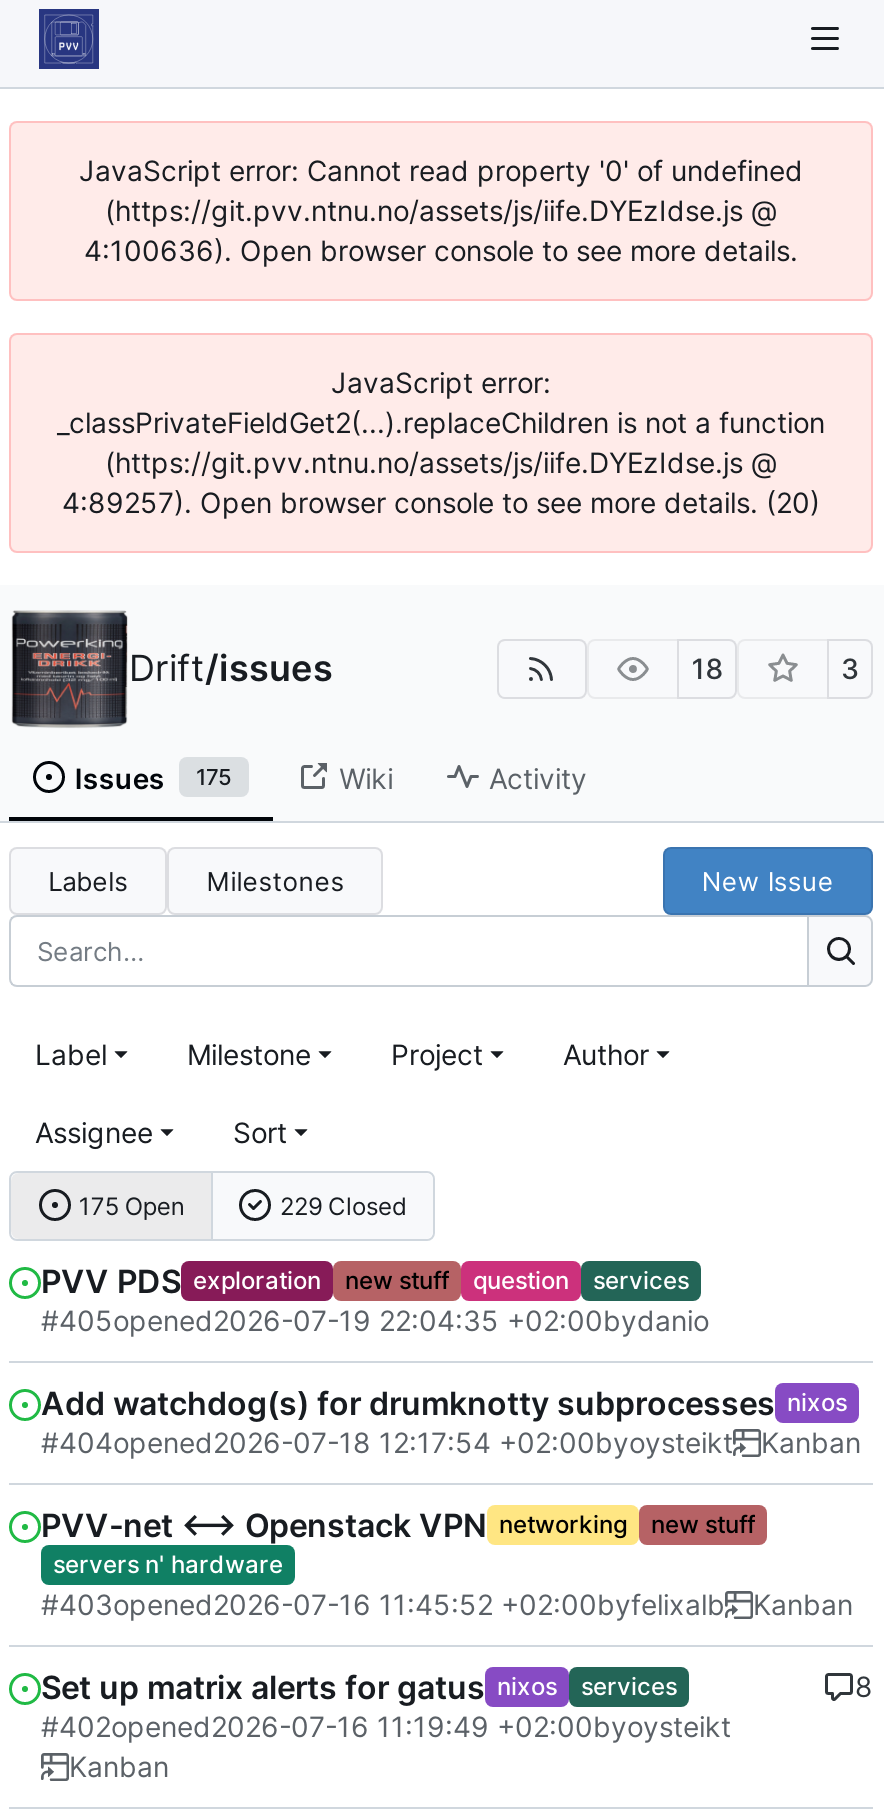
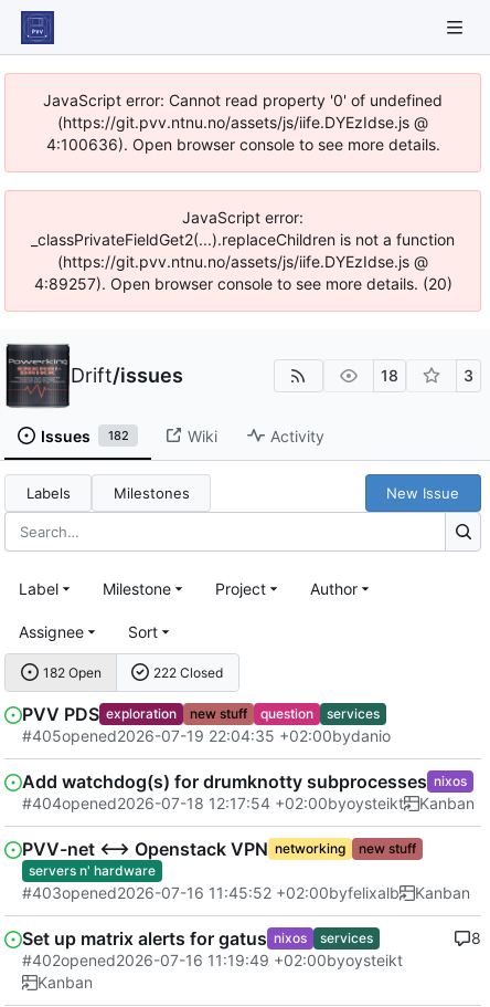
[75,760,232,794] Issues 175 -> [41,426,129,445] Issues 182
[79,1191,185,1221] 175 Open -> [43,664,101,681] 182 Open
[280,1191,406,1221] 229 Closed -> [154,664,223,681] 222 Closed

